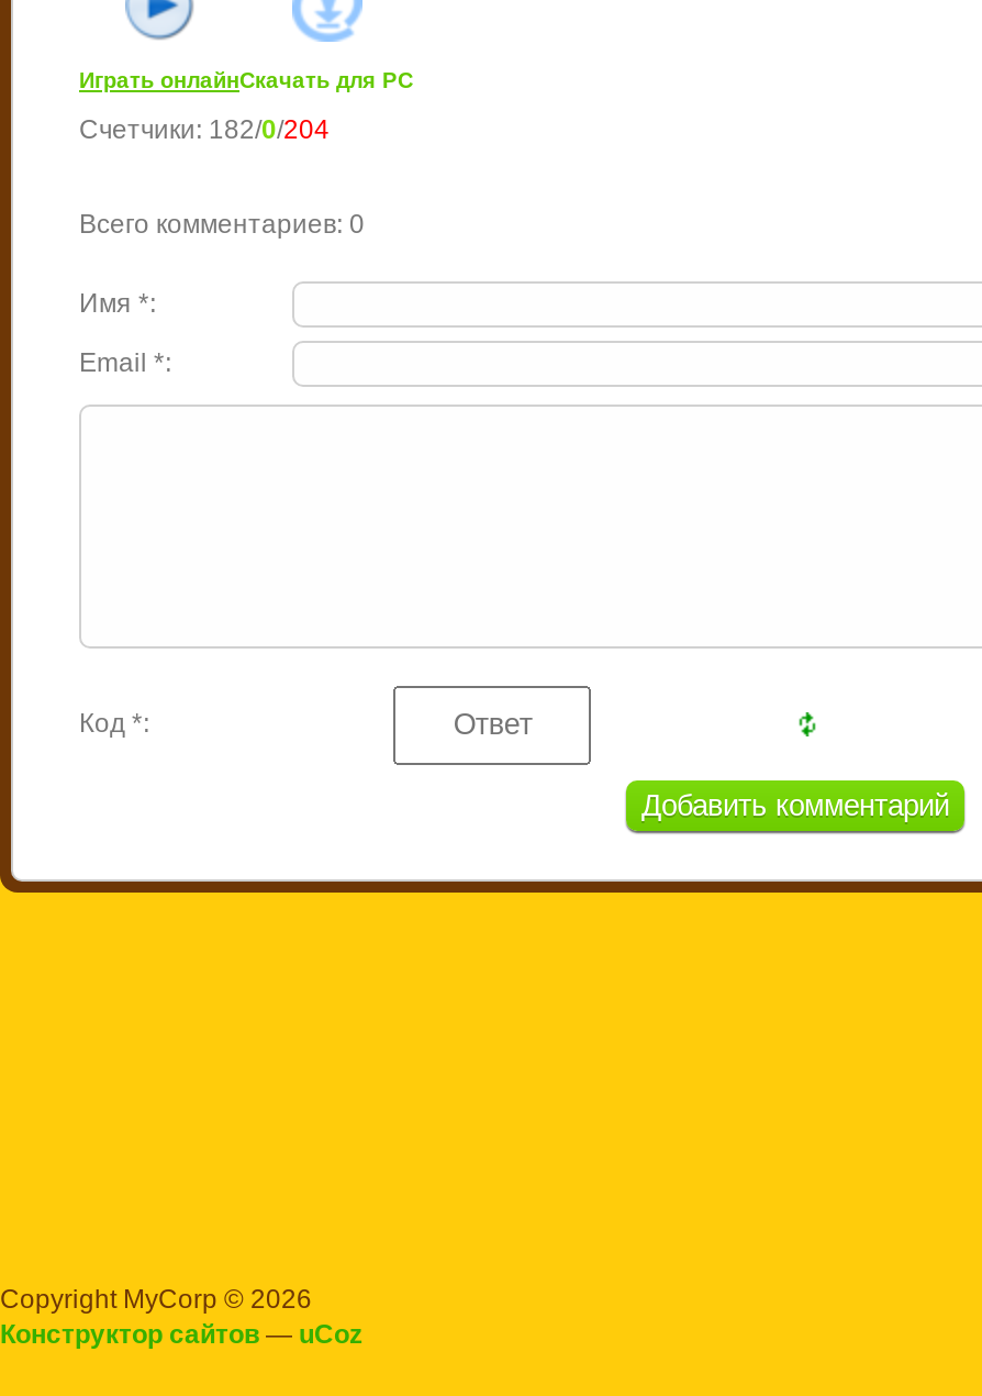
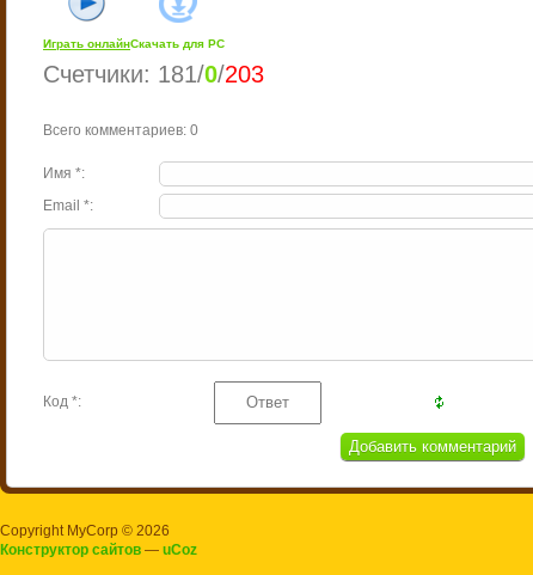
[79,114,330,145] Счетчики: 182/0/204 -> [43,61,264,87] Счетчики: 181/0/203

